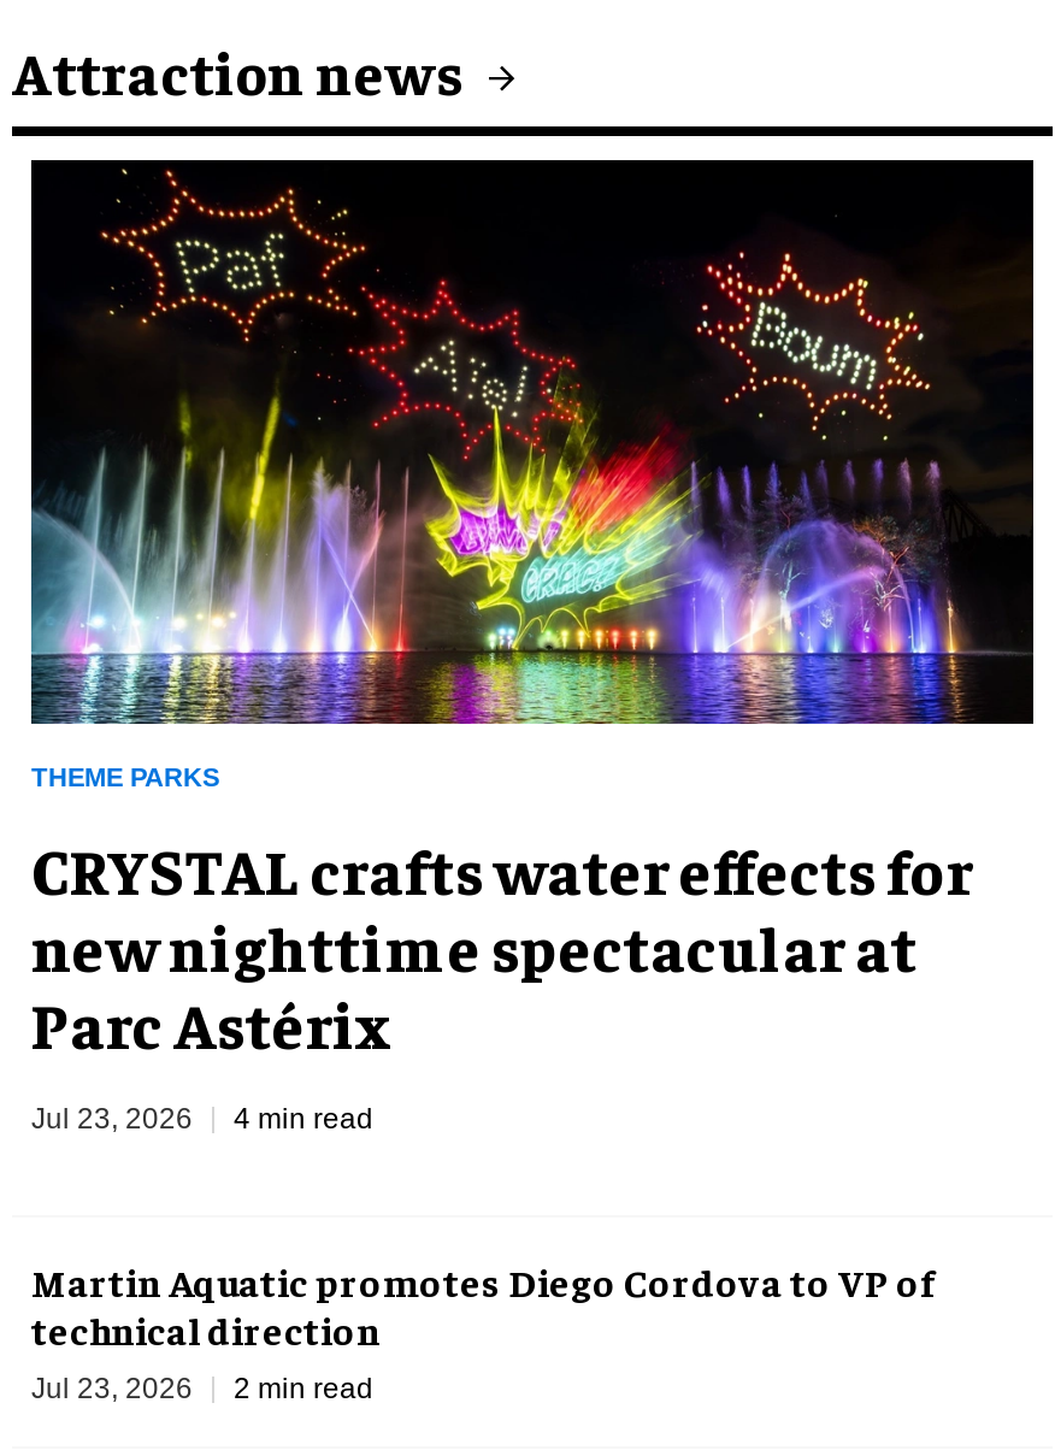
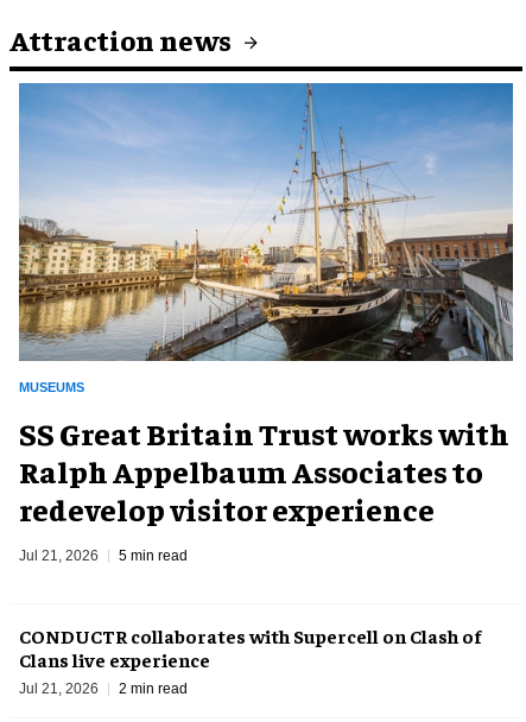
[29,158,1036,791] [image] | THEME PARKS -> [18,82,514,394] [image] | MUSEUMS
[31,830,973,1063] CRYSTAL crafts water effects for | new nighttime spectacular at | Parc Astérix -> [19,413,509,528] SS Great Britain Trust works with | Ralph Appelbaum Associates to | redevelop visitor experience
[31,1102,373,1136] Jul 23, 2026 | 4 min read -> [19,547,188,564] Jul 21, 2026 | 5 min read
[31,1256,935,1405] Martin Aquatic promotes Diego Cordova to VP of | technical direction | Jul 23, 2026 -> [19,623,481,697] CONDUCTR collaborates with Supercell on Clash of | Clans live experience | Jul 21, 2026

